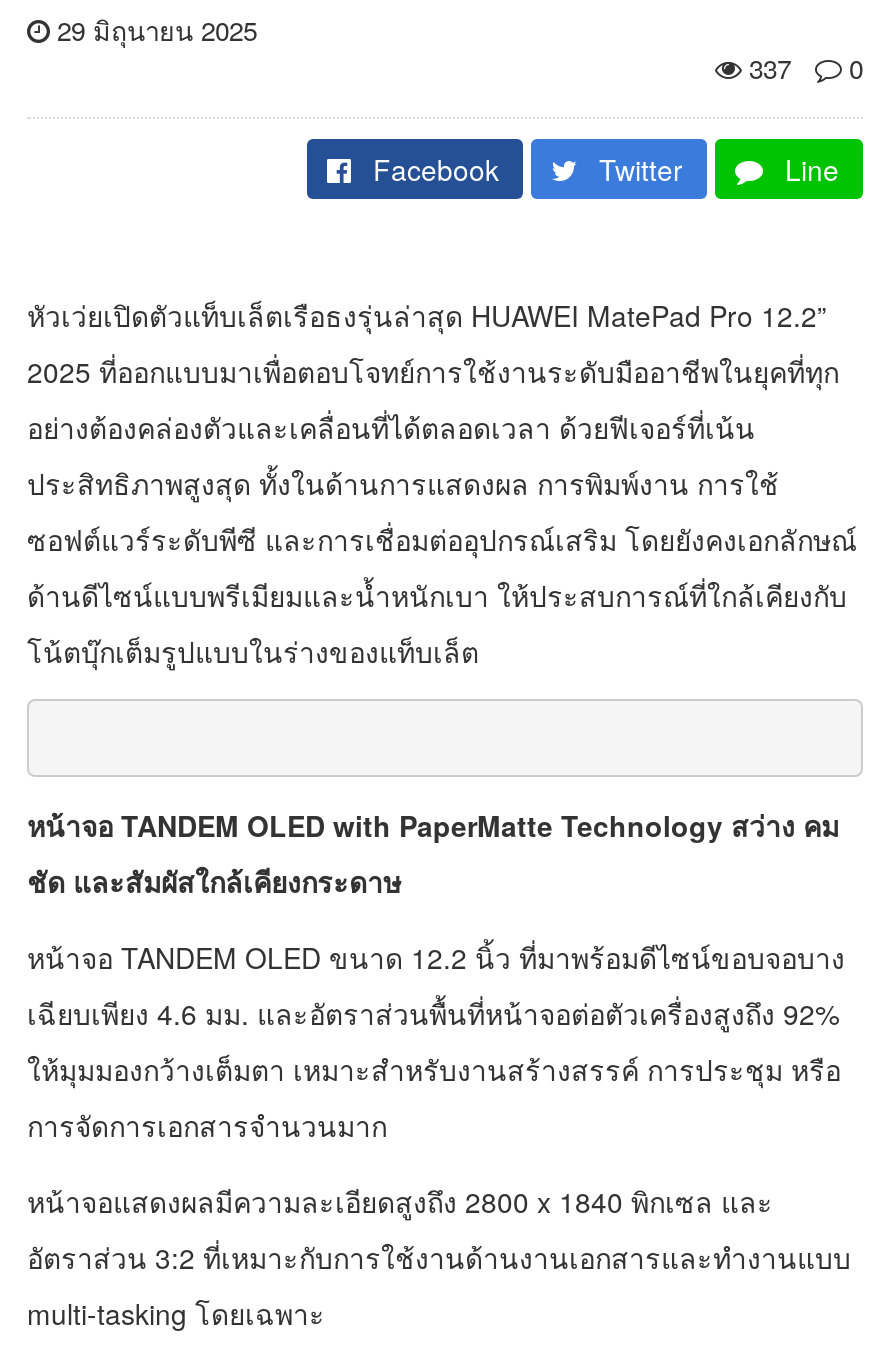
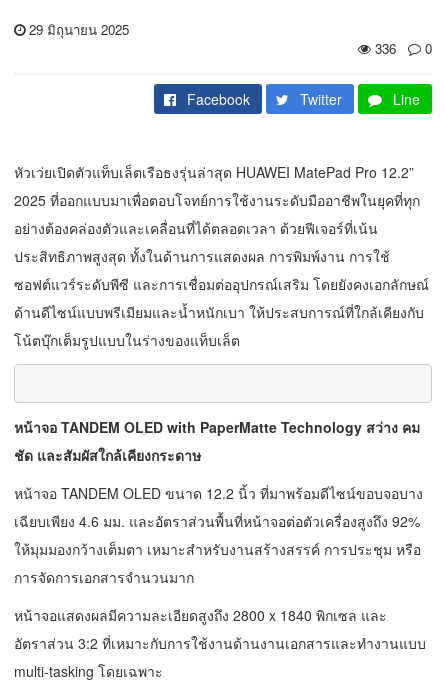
[741,49,863,87] 337 0 -> [371,39,432,58] 336 0

